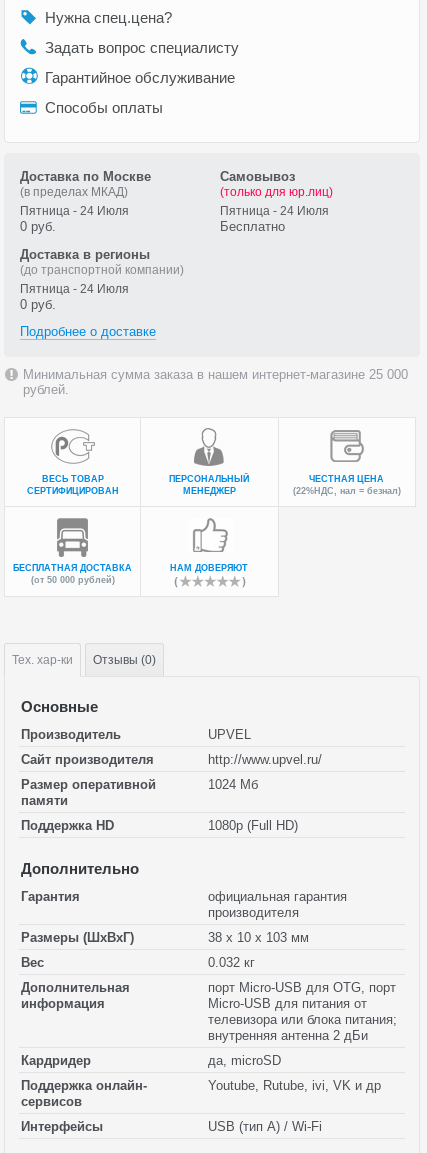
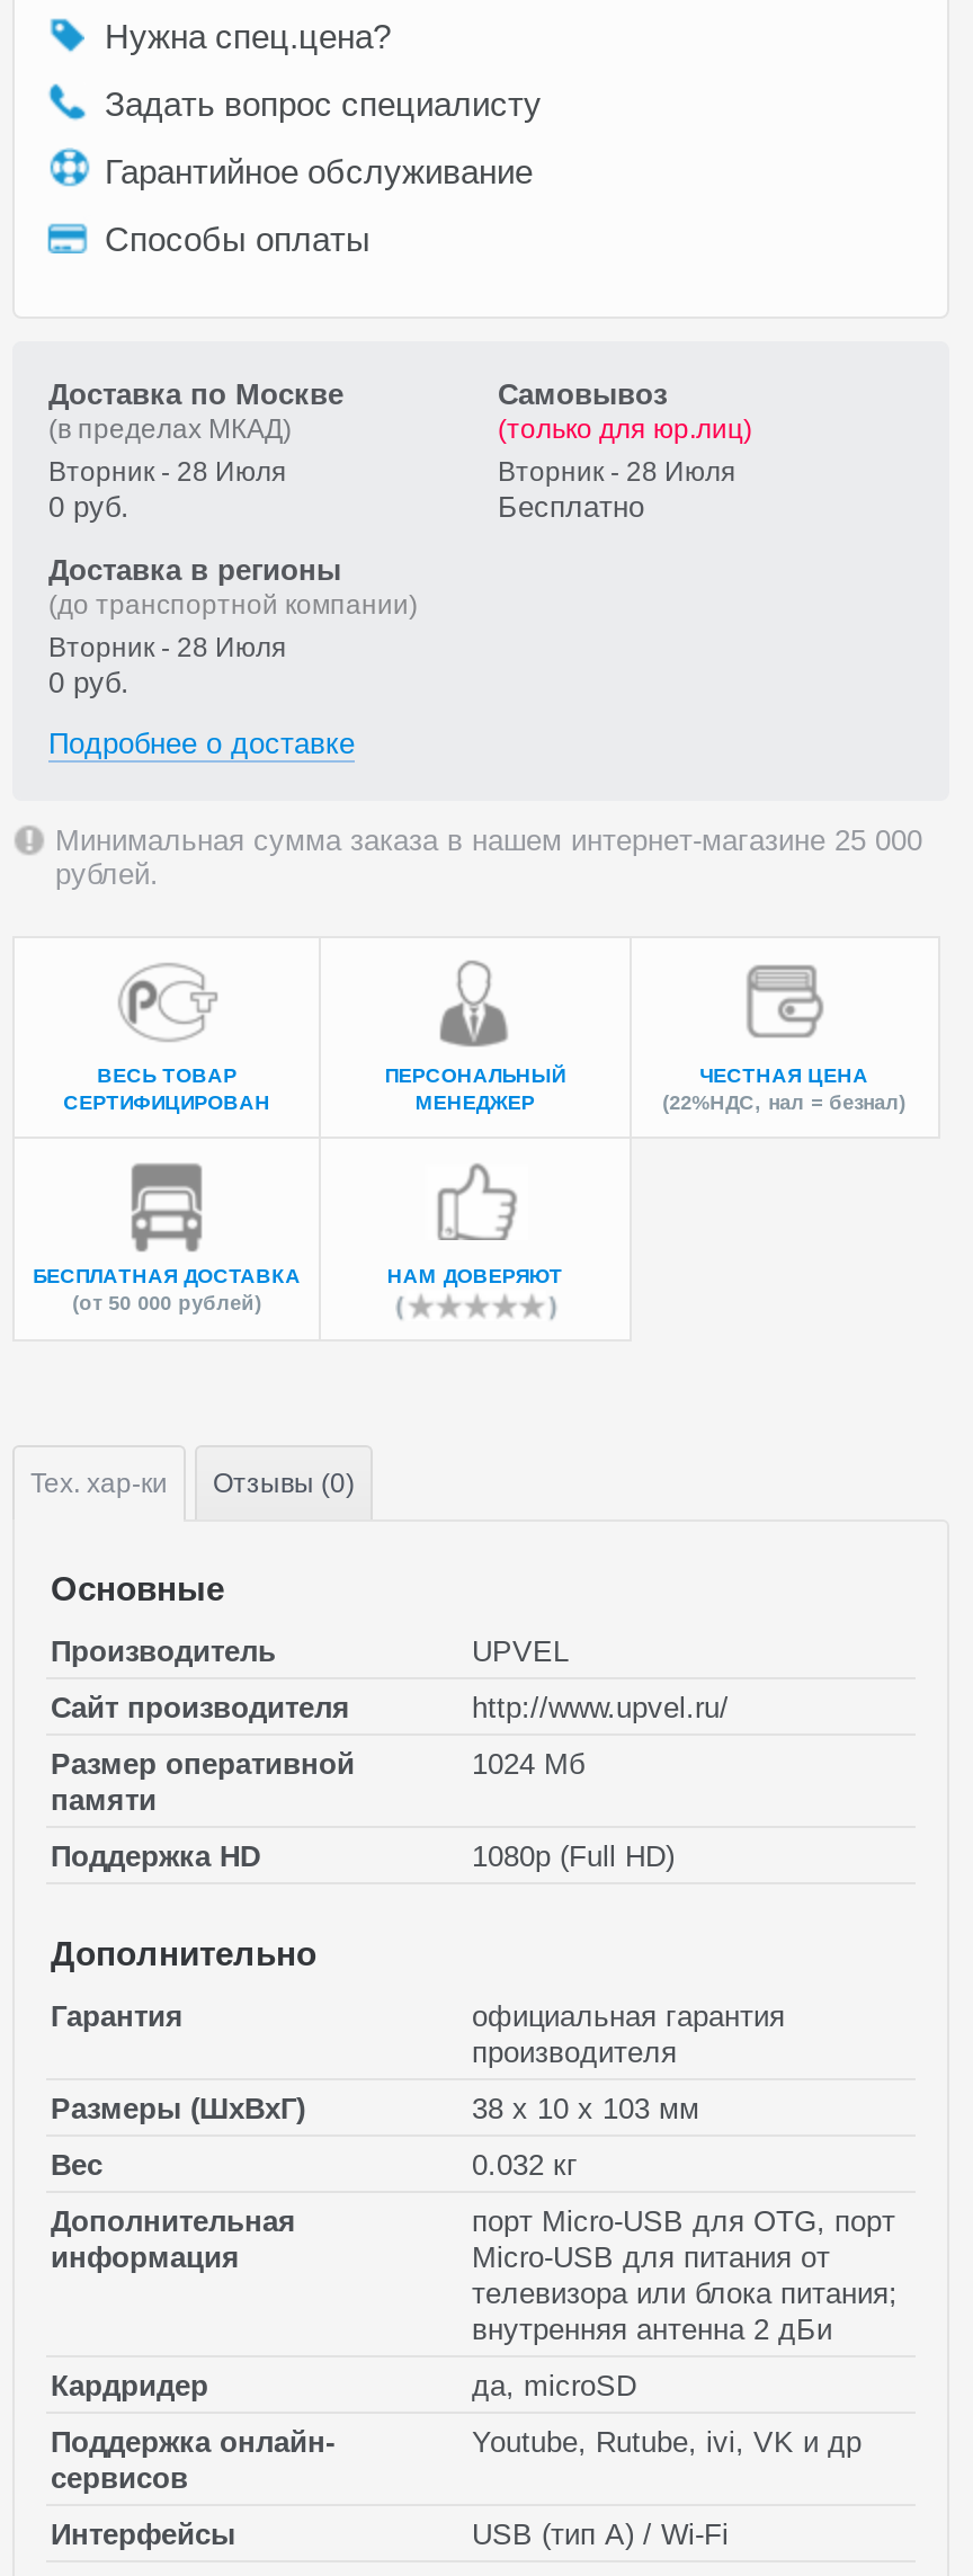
[20,204,129,218] Пятница - 24 Июля -> [48,456,287,488] Вторник - 28 Июля
[219,204,328,218] Пятница - 24 Июля -> [498,456,737,488] Вторник - 28 Июля
[20,282,129,296] Пятница - 24 Июля -> [48,632,287,663] Вторник - 28 Июля

